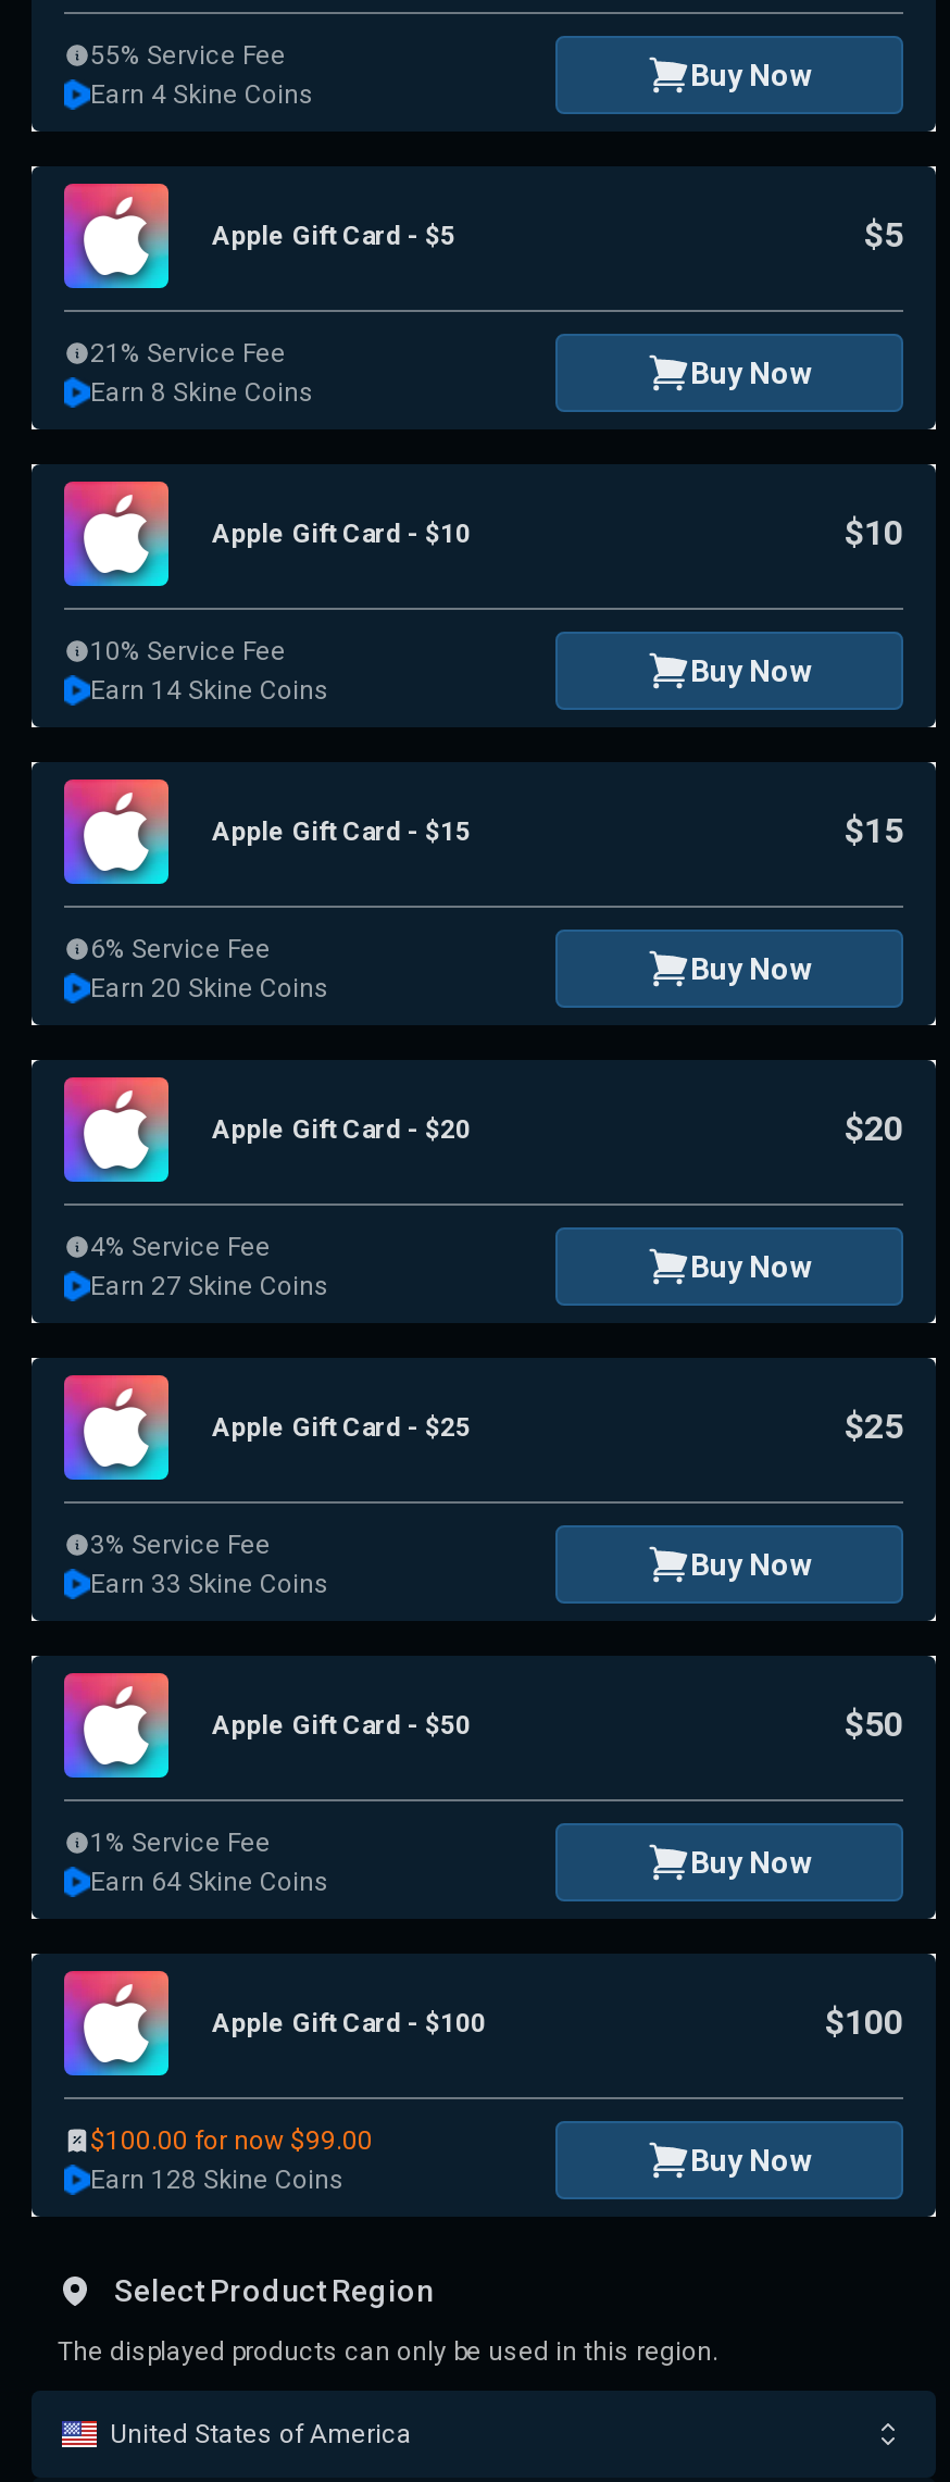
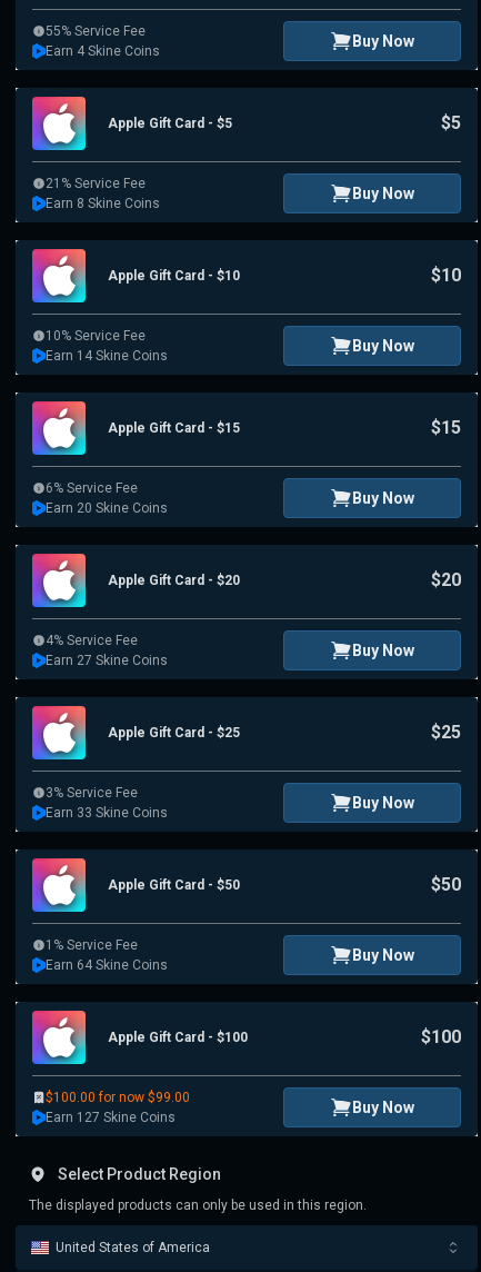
[90,2165,345,2195] Earn 128 Skine Coins -> [46,1110,176,1125] Earn 127 Skine Coins

